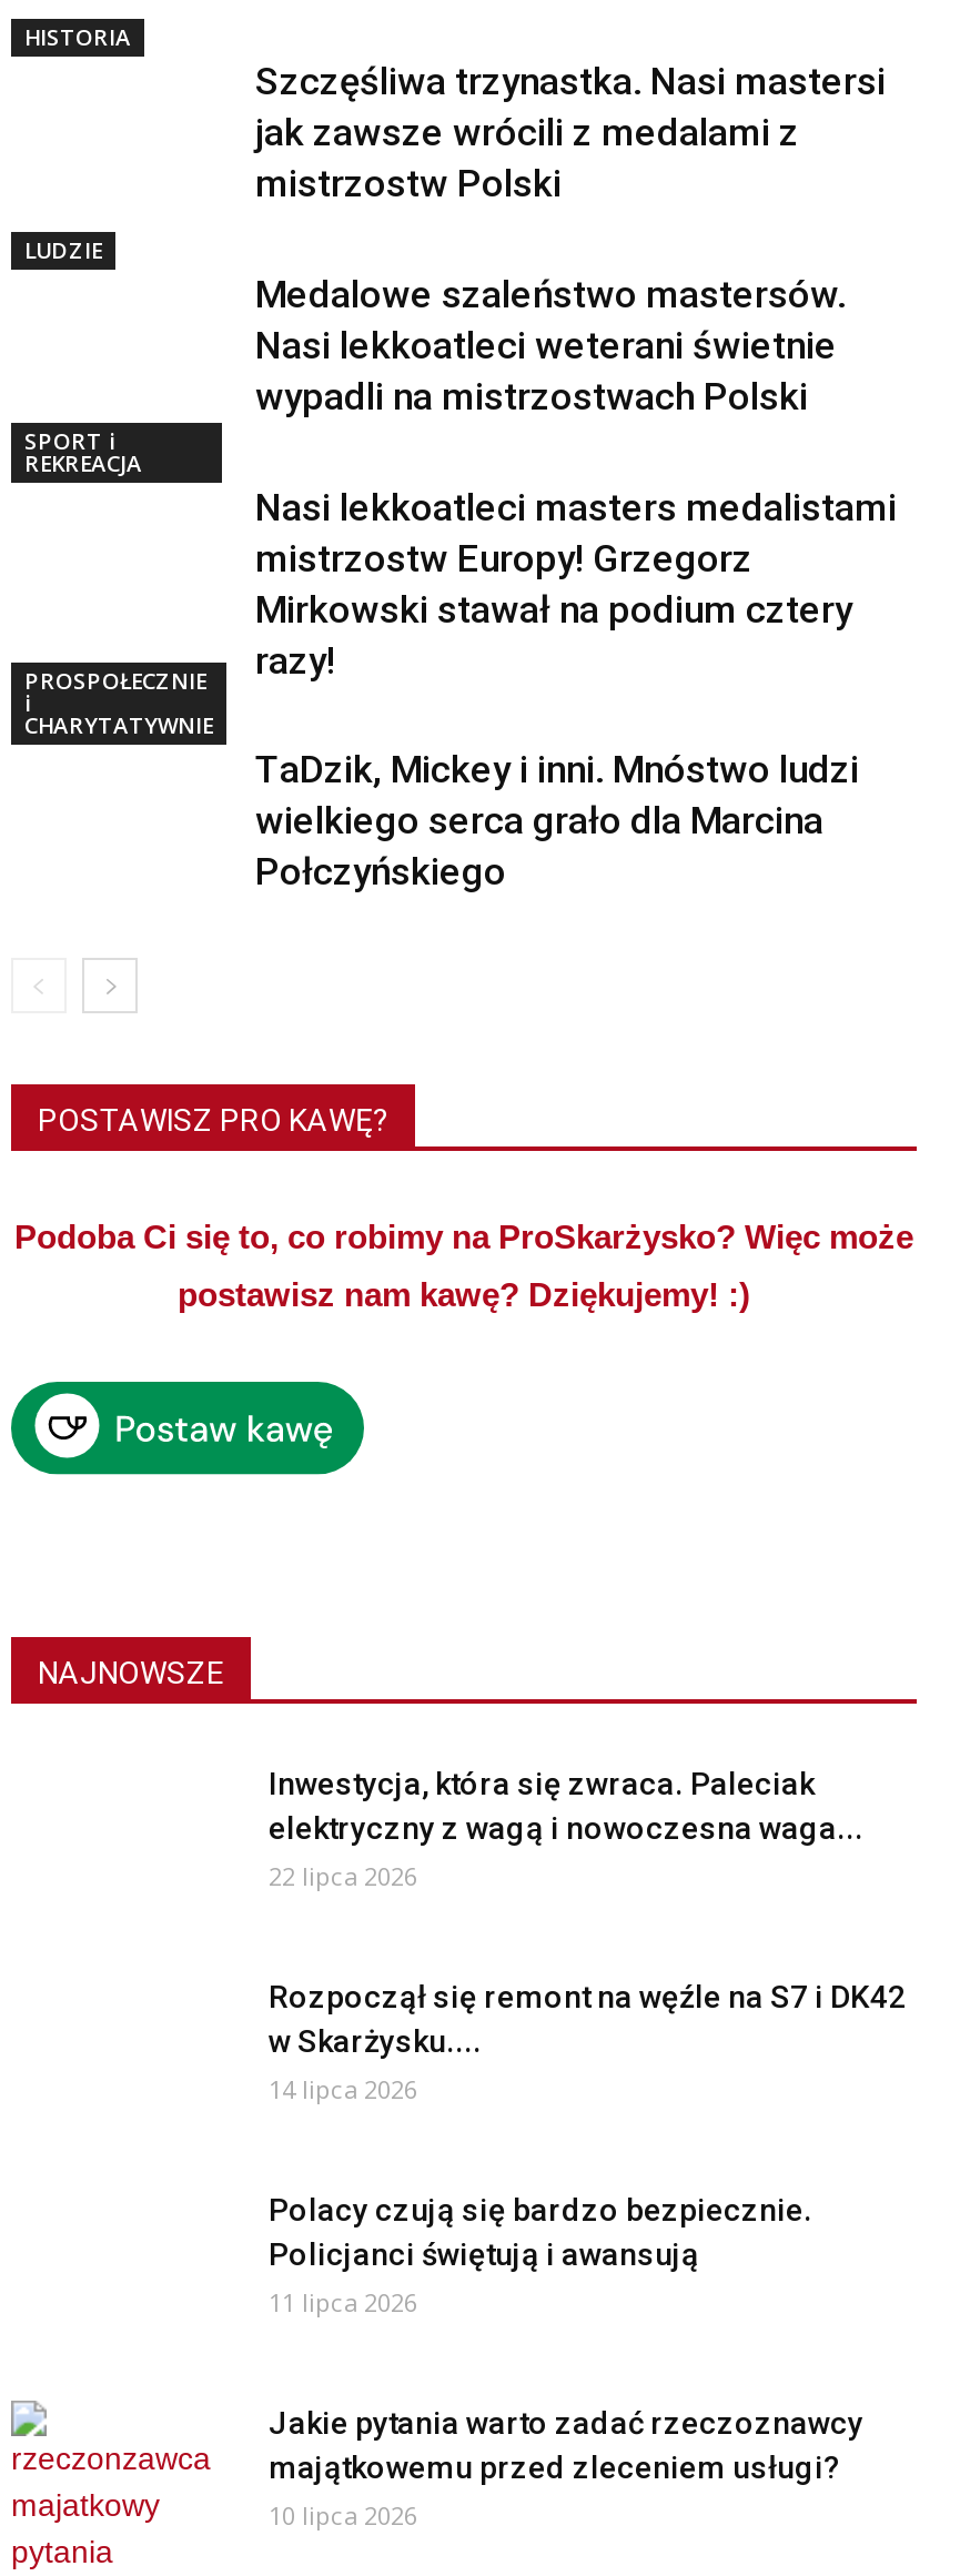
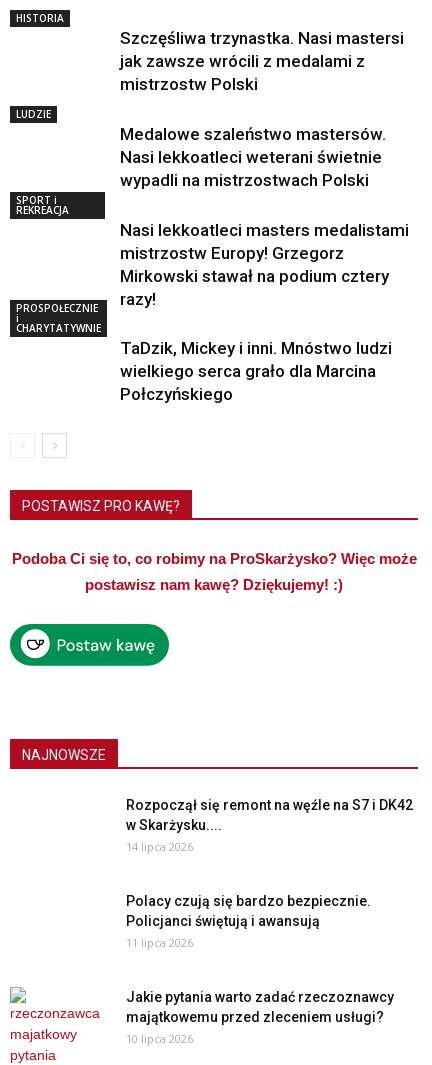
[269,1765,863,1891] Inwestycja, która się zwraca. Paleciak | elektryczny z wagą i nowoczesna waga... | 22 lipca 2026 -> none

